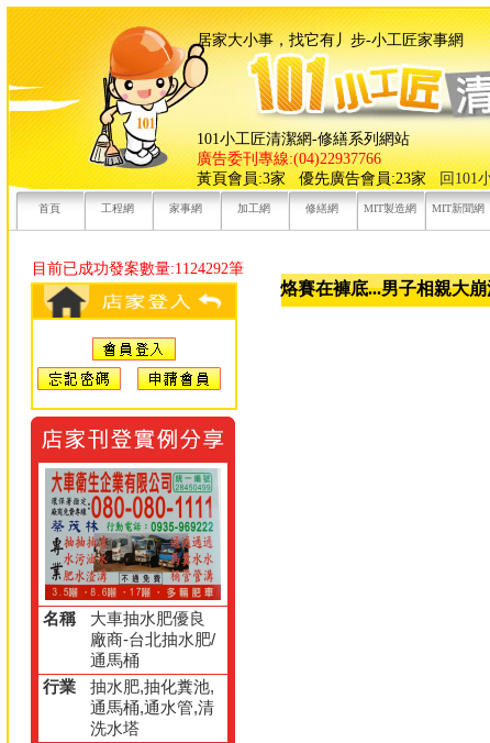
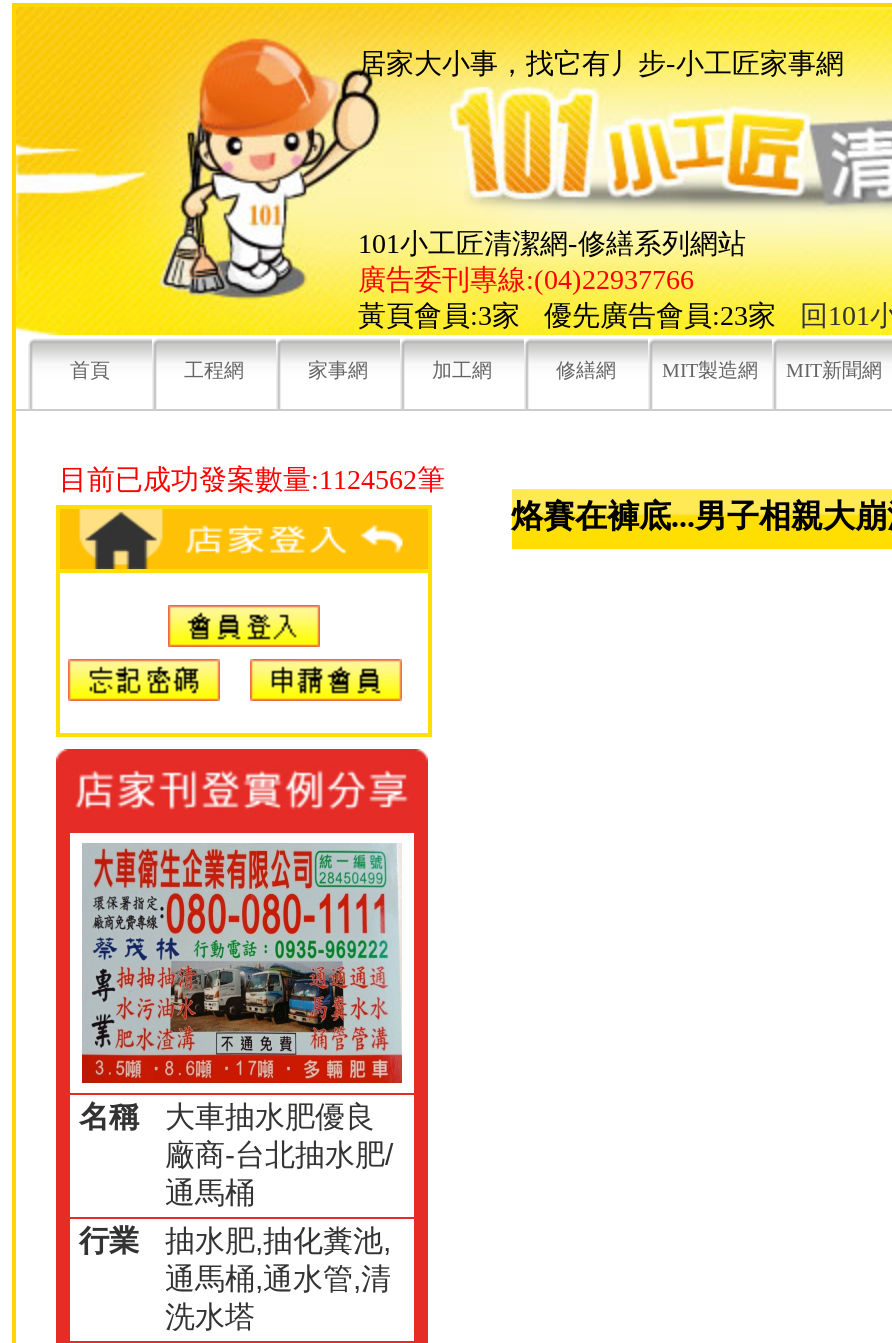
[32,260,244,277] 目前已成功發案數量:1124292筆 -> [59,465,445,495] 目前已成功發案數量:1124562筆

